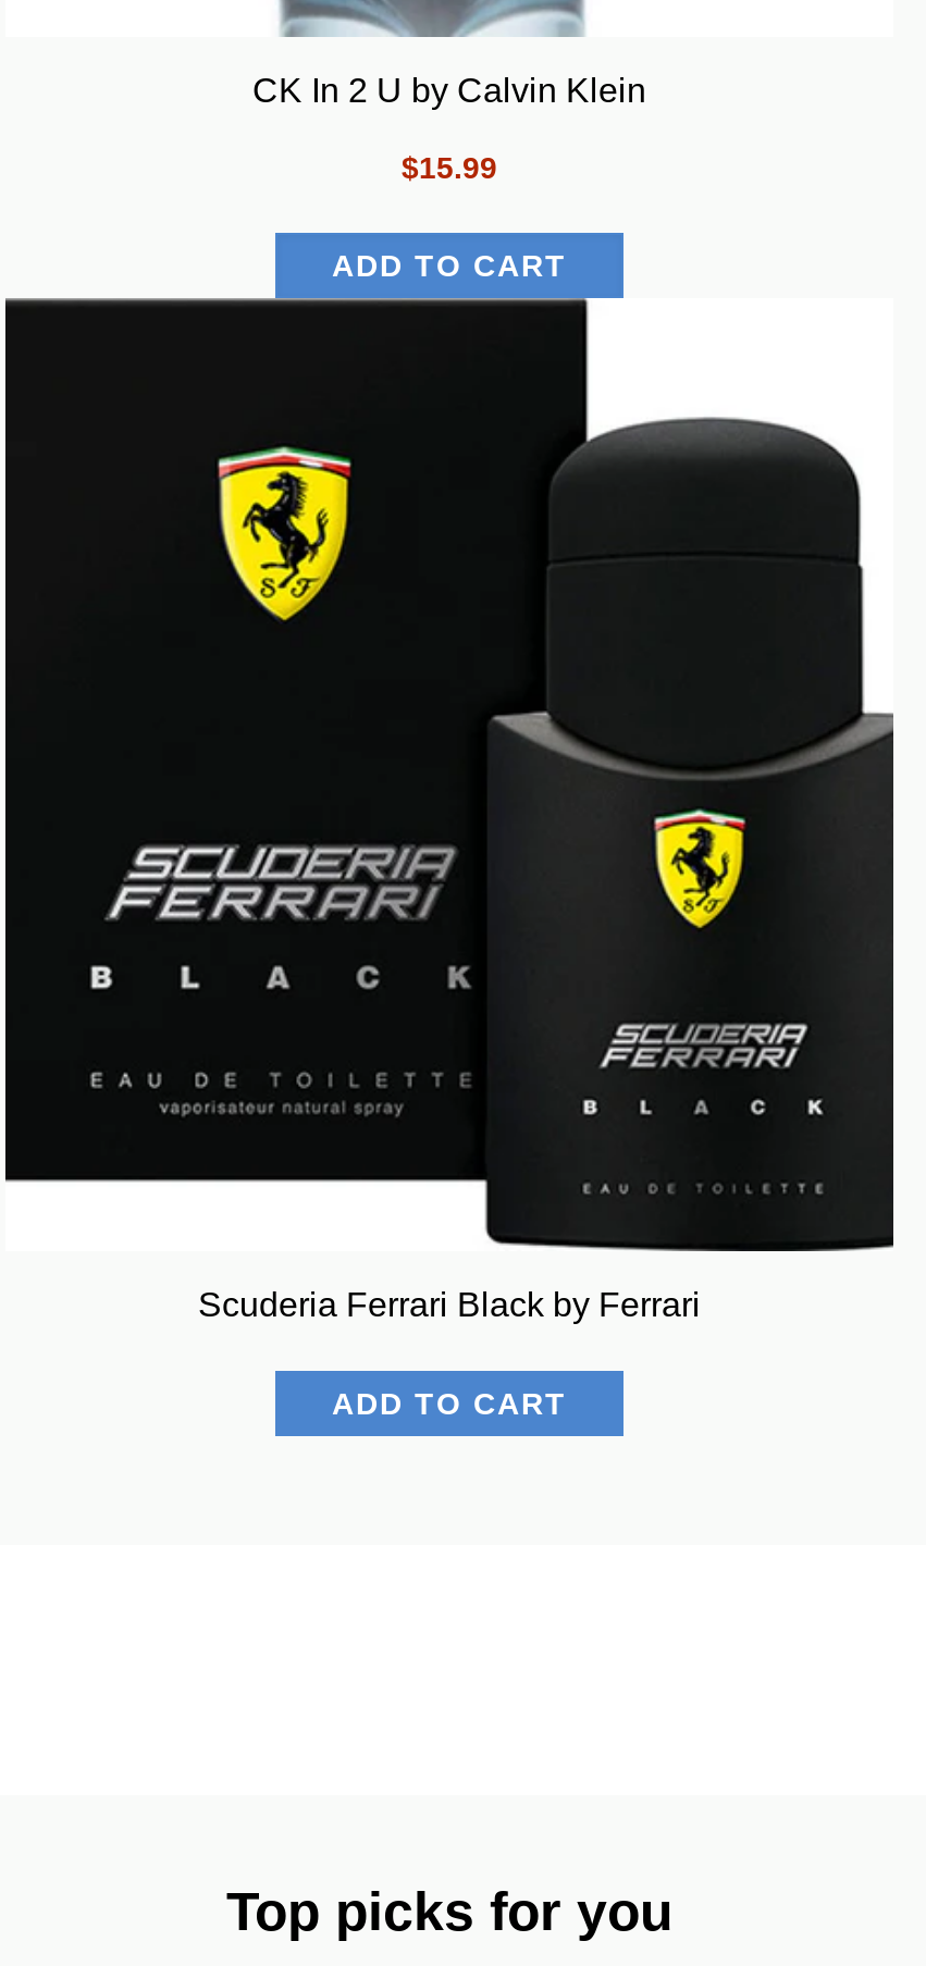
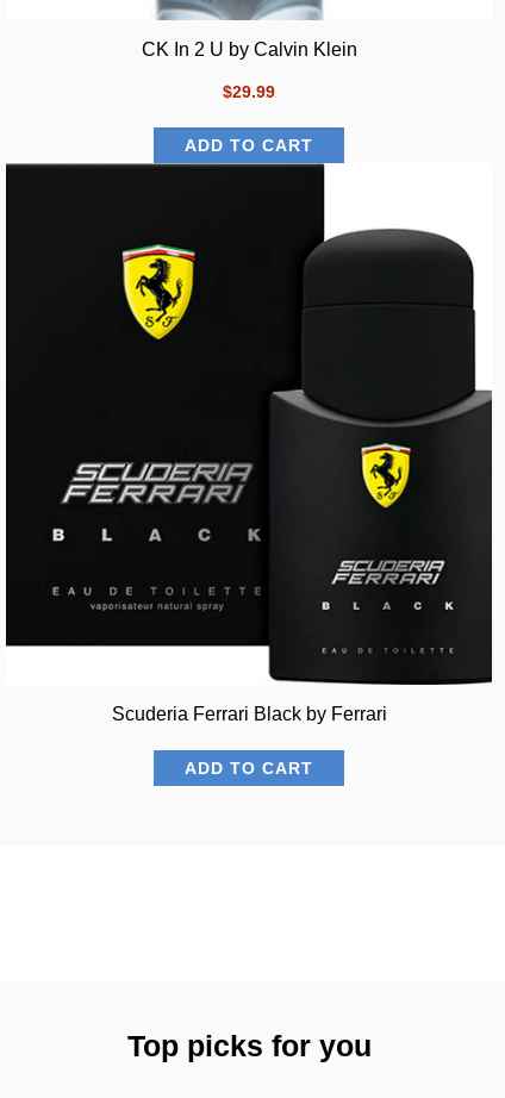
[402,150,497,185] $15.99 -> [223,82,275,101] $29.99

